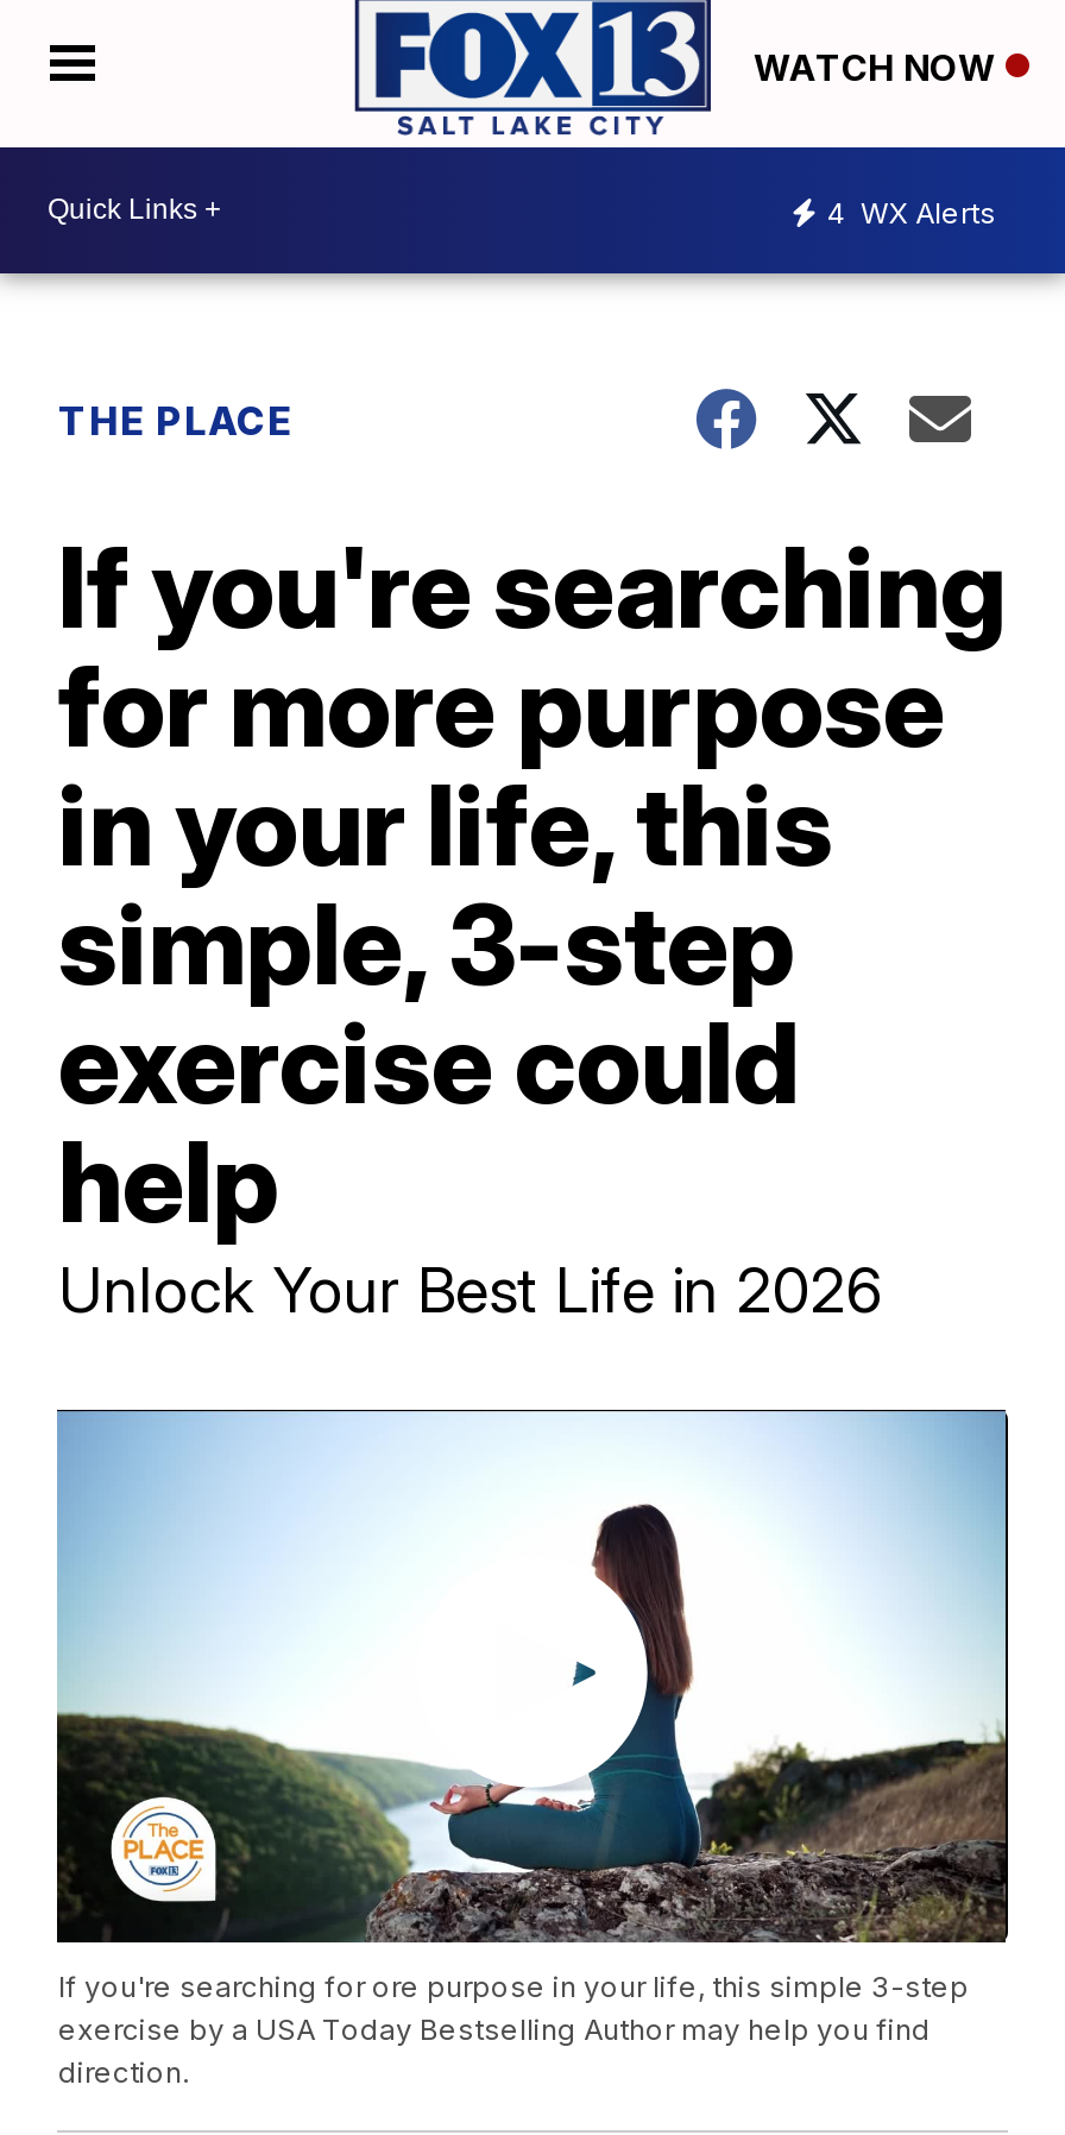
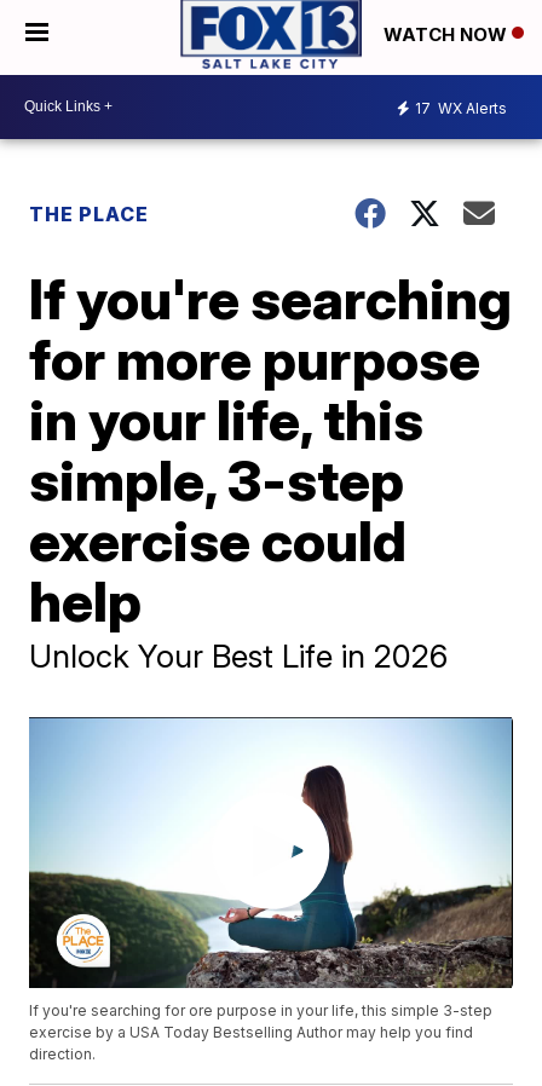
[827,195,996,231] 4 WX Alerts -> [415,99,507,118] 17 WX Alerts

